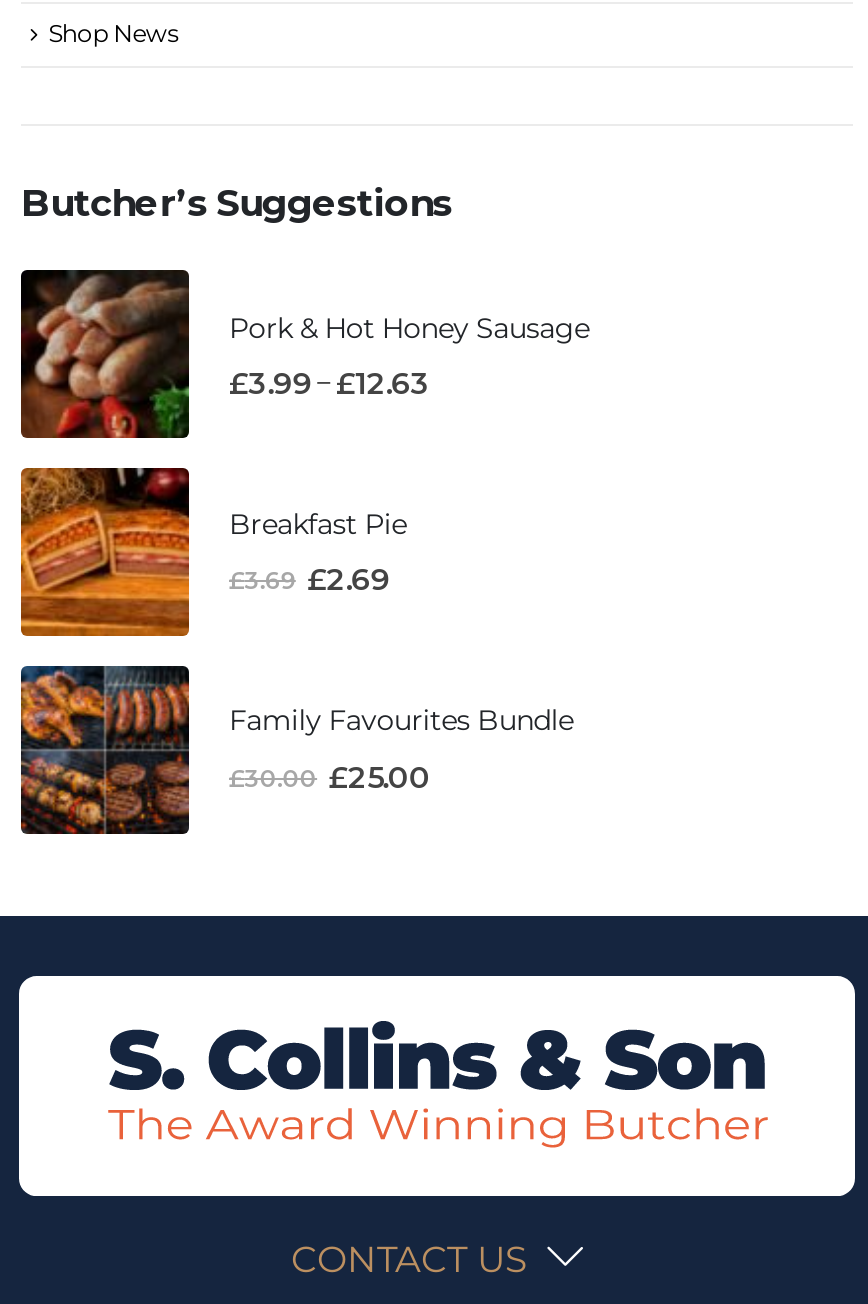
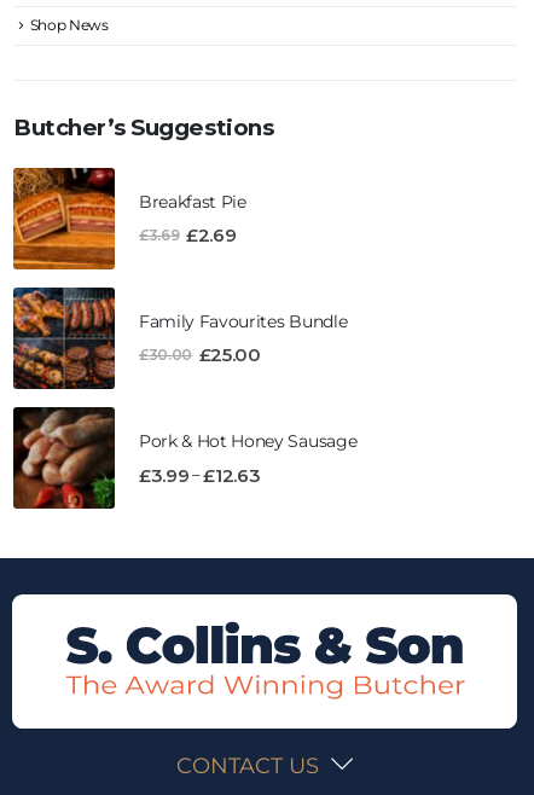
moved [19,268,589,440] -> [12,406,357,510]: [image] | Pork & Hot Honey Sausage | £3.99 – £12.63
moved [17,464,573,796] -> [11,166,347,366]: [image] | Breakfast Pie | £3.69 £2.69 | Family Favourites Bundle | £30.00 £25.00

